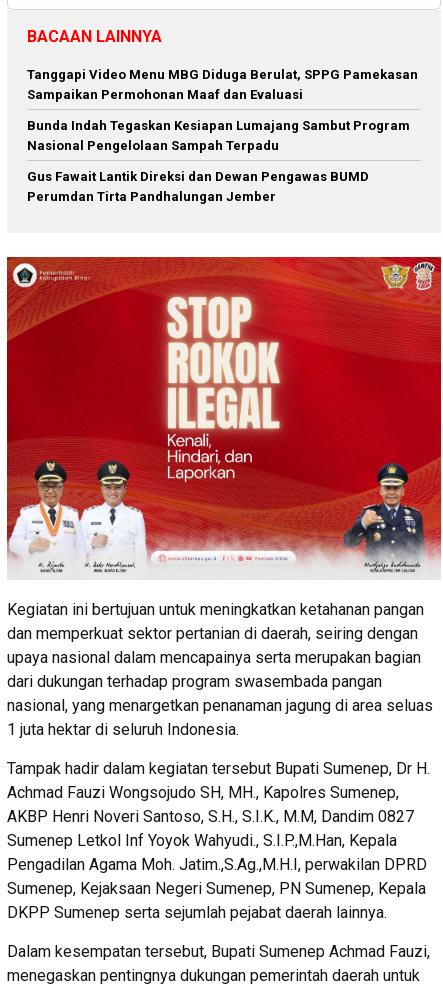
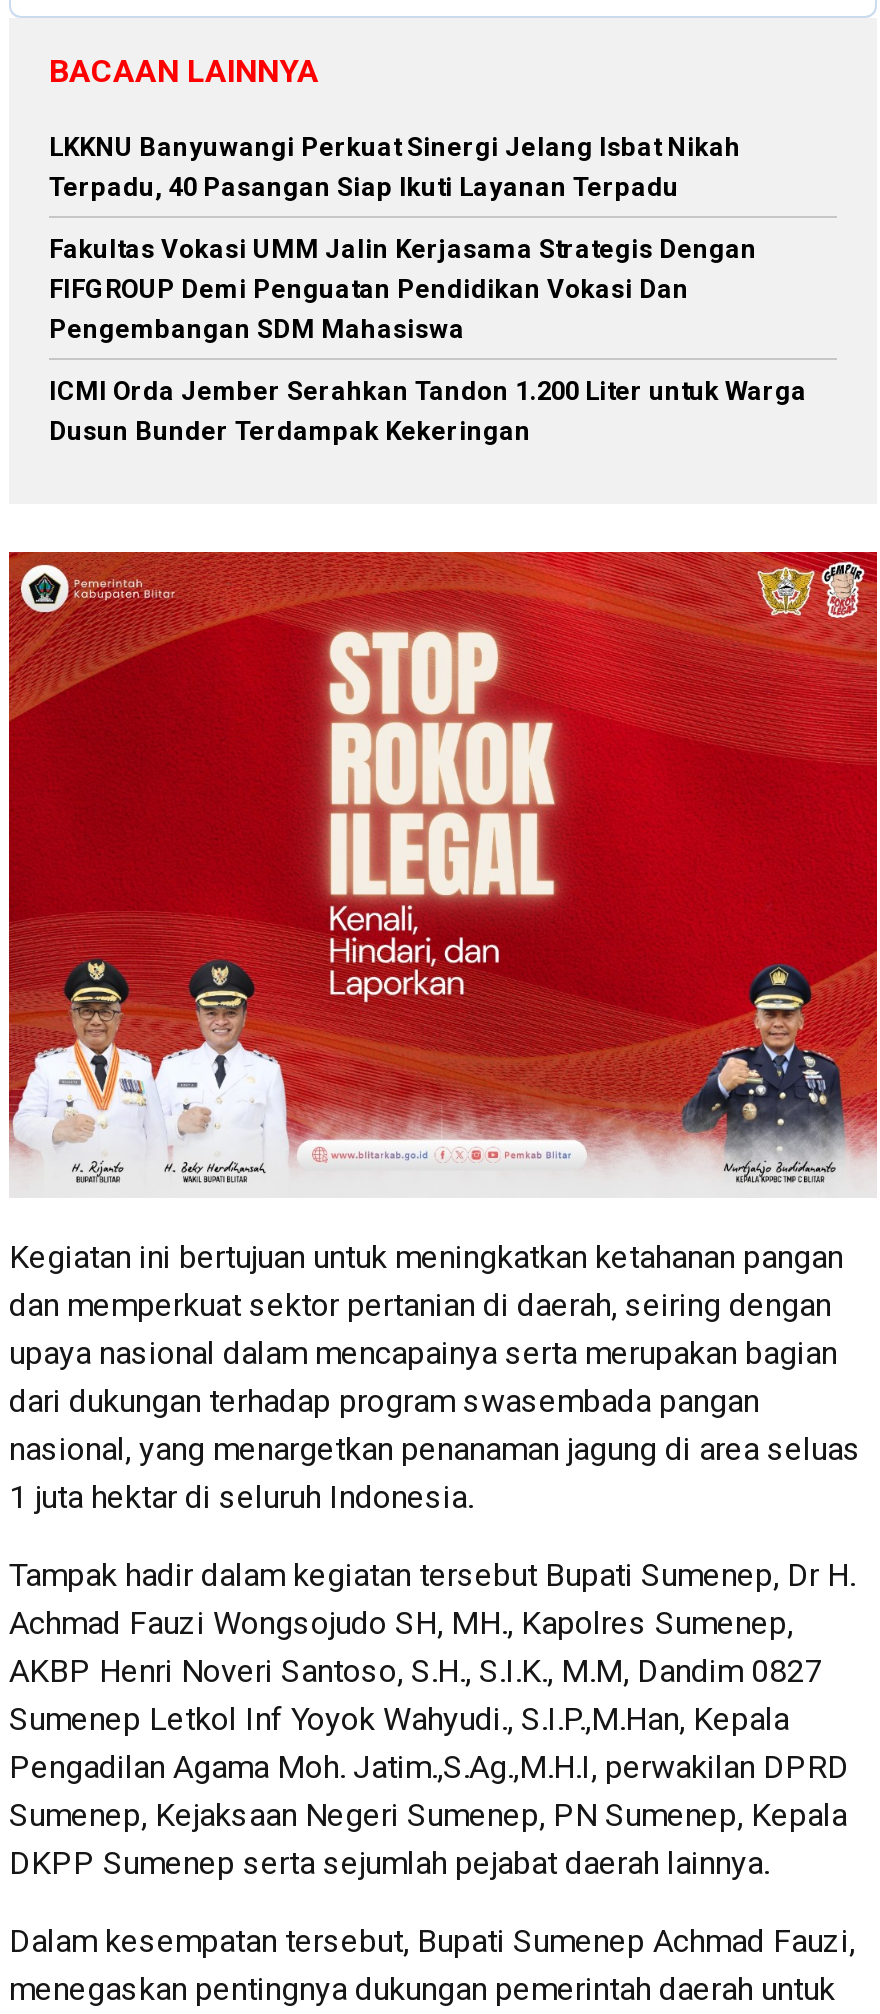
[27,67,418,102] Tanggapi Video Menu MBG Diduga Berulat, SPPG Pamekasan | Sampaikan Permohonan Maaf dan Evaluasi -> [49,133,741,203] LKKNU Banyuwangi Perkuat Sinergi Jelang Isbat Nikah | Terpadu, 40 Pasangan Siap Ikuti Layanan Terpadu
[27,118,410,153] Bunda Indah Tegaskan Kesiapan Lumajang Sambut Program | Nasional Pengelolaan Sampah Terpadu -> [49,235,757,345] Fakultas Vokasi UMM Jalin Kerjasama Strategis Dengan | FIFGROUP Demi Penguatan Pendidikan Vokasi Dan | Pengembangan SDM Mahasiswa
[27,169,369,204] Gus Fawait Lantik Direksi dan Dewan Pengawas BUMD | Perumdan Tirta Pandhalungan Jember -> [49,377,807,447] ICMI Orda Jember Serahkan Tandon 1.200 Liter untuk Warga | Dusun Bunder Terdampak Kekeringan

